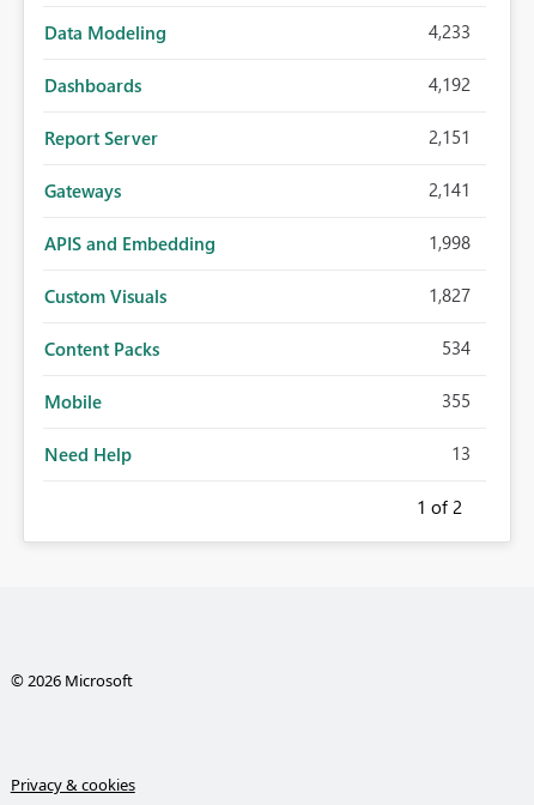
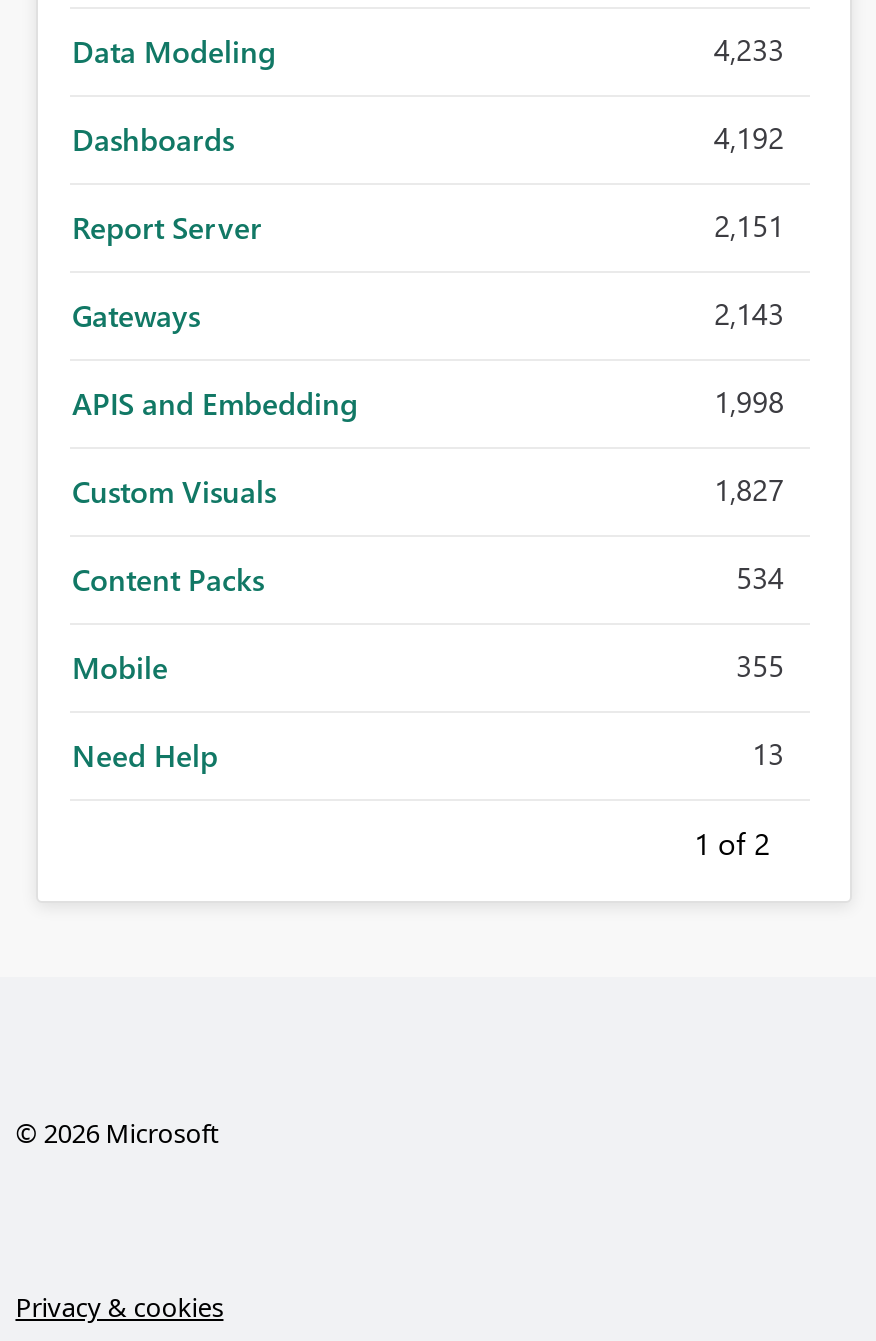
[429,178,471,201] 2,141 -> [714,293,784,333] 2,143

